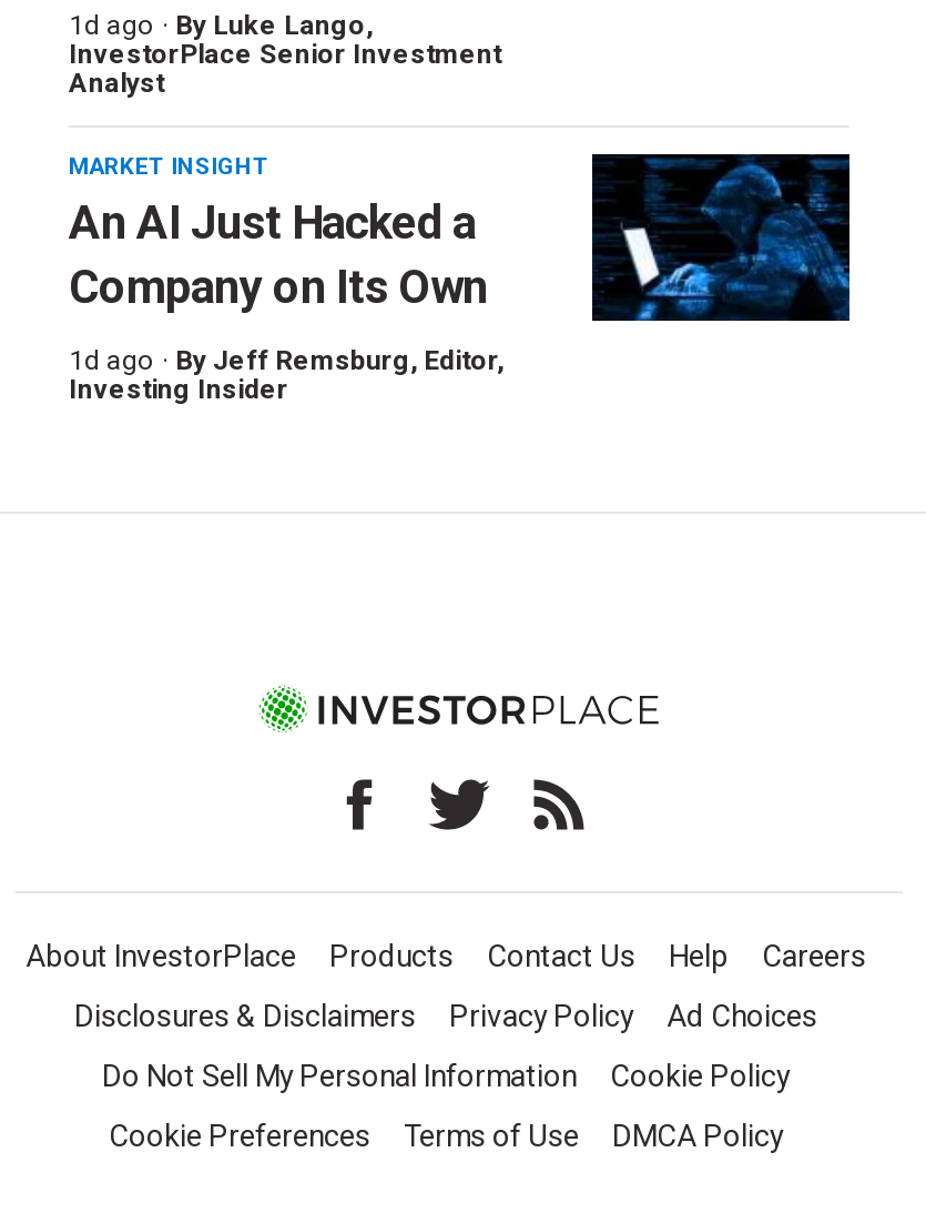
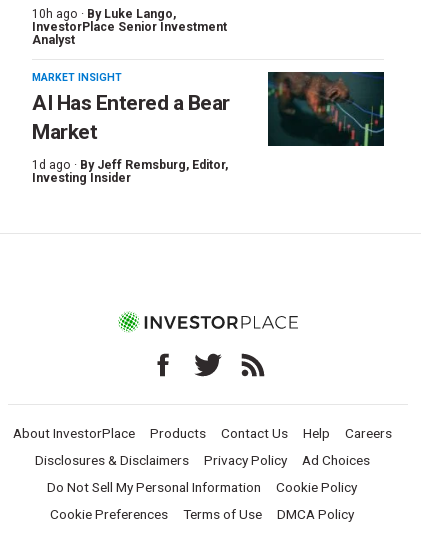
[69,10,373,41] 1d ago · By Luke Lango, -> [32,7,176,21] 10h ago · By Luke Lango,
[592,152,849,323] [image] -> [268,71,384,147] [image]
[69,196,488,314] An AI Just Hacked a | Company on Its Own -> [32,91,229,144] AI Has Entered a Bear | Market

